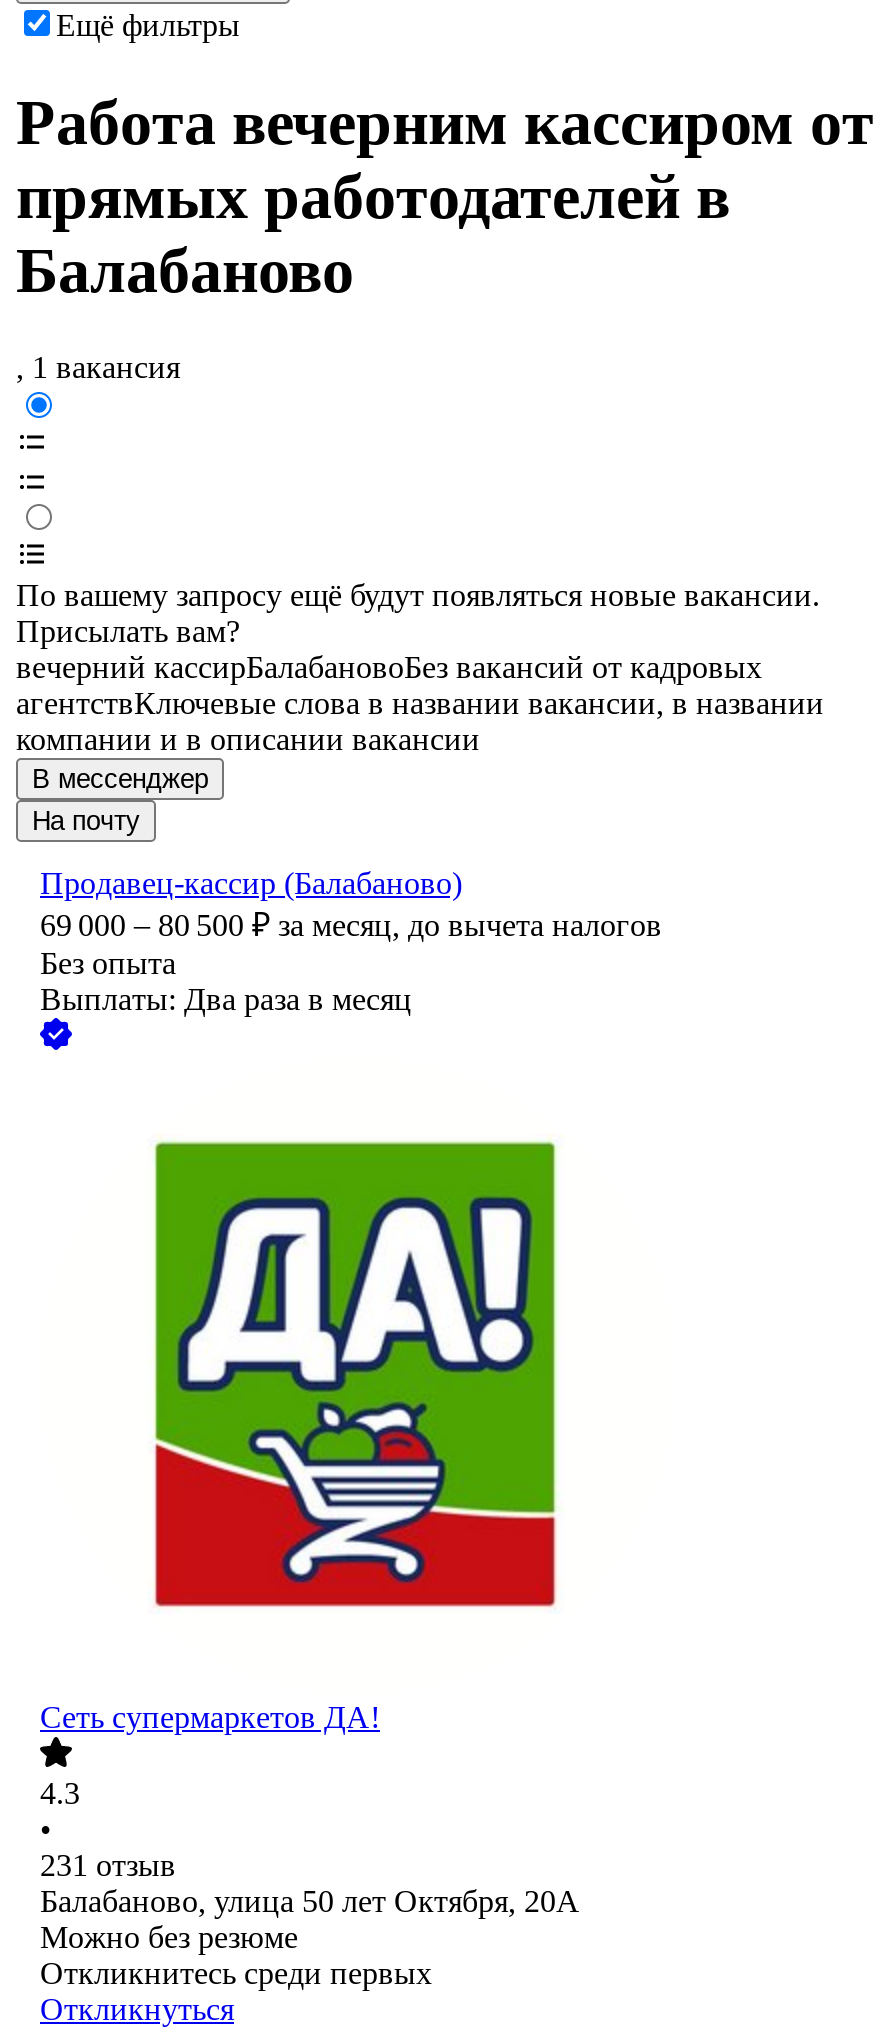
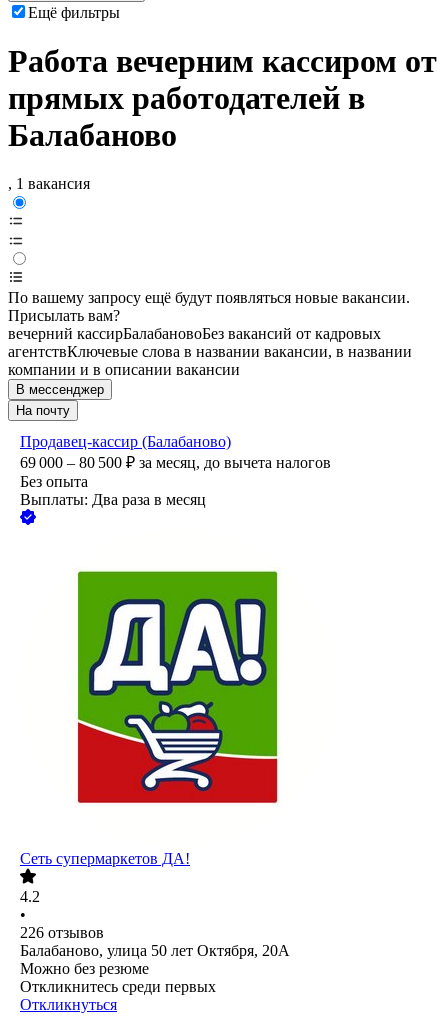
[40,1777,80,1811] 4.3 -> [20,888,40,905] 4.2
[40,1849,176,1883] 231 отзыв -> [20,924,104,941] 226 отзывов

